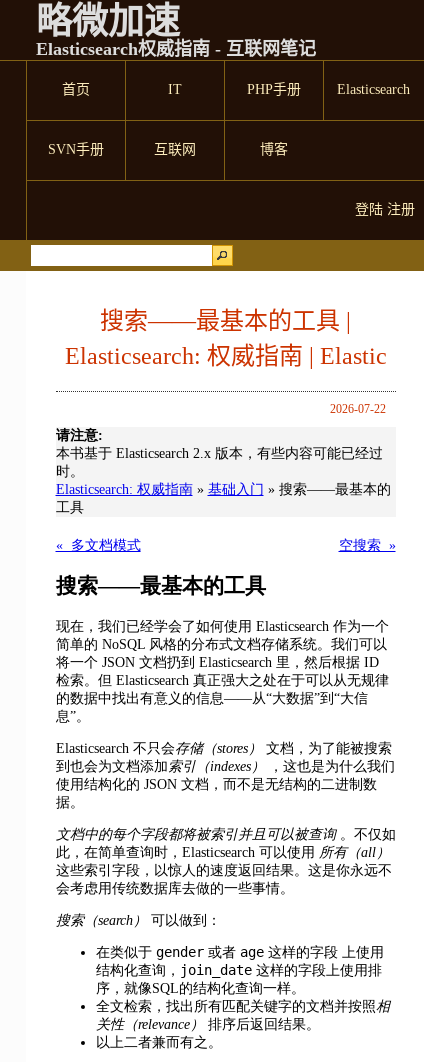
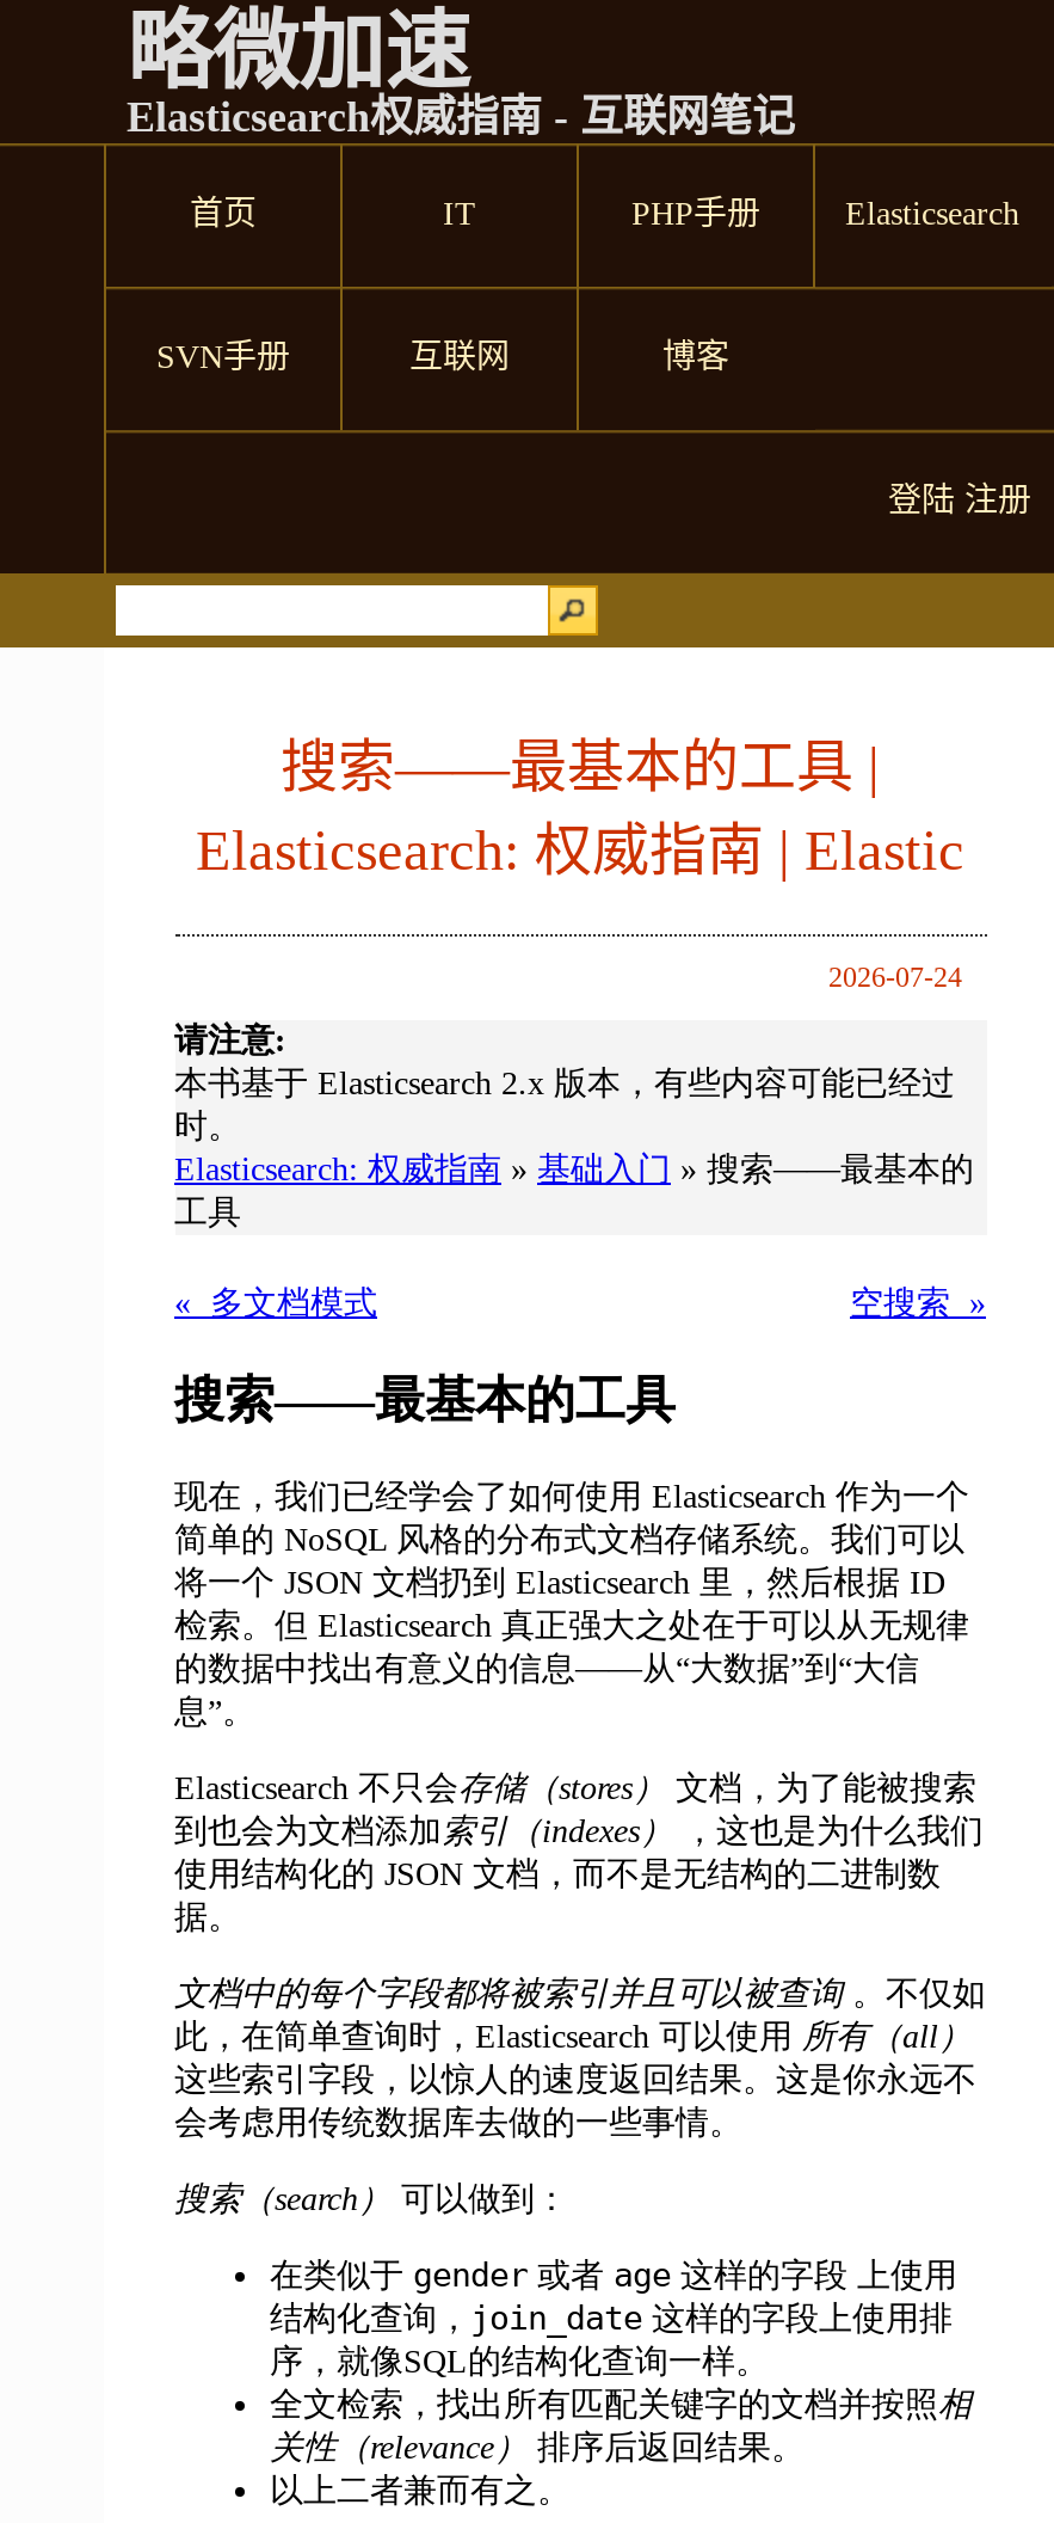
[329,402,385,416] 2026-07-22 -> [828,960,962,994] 2026-07-24

